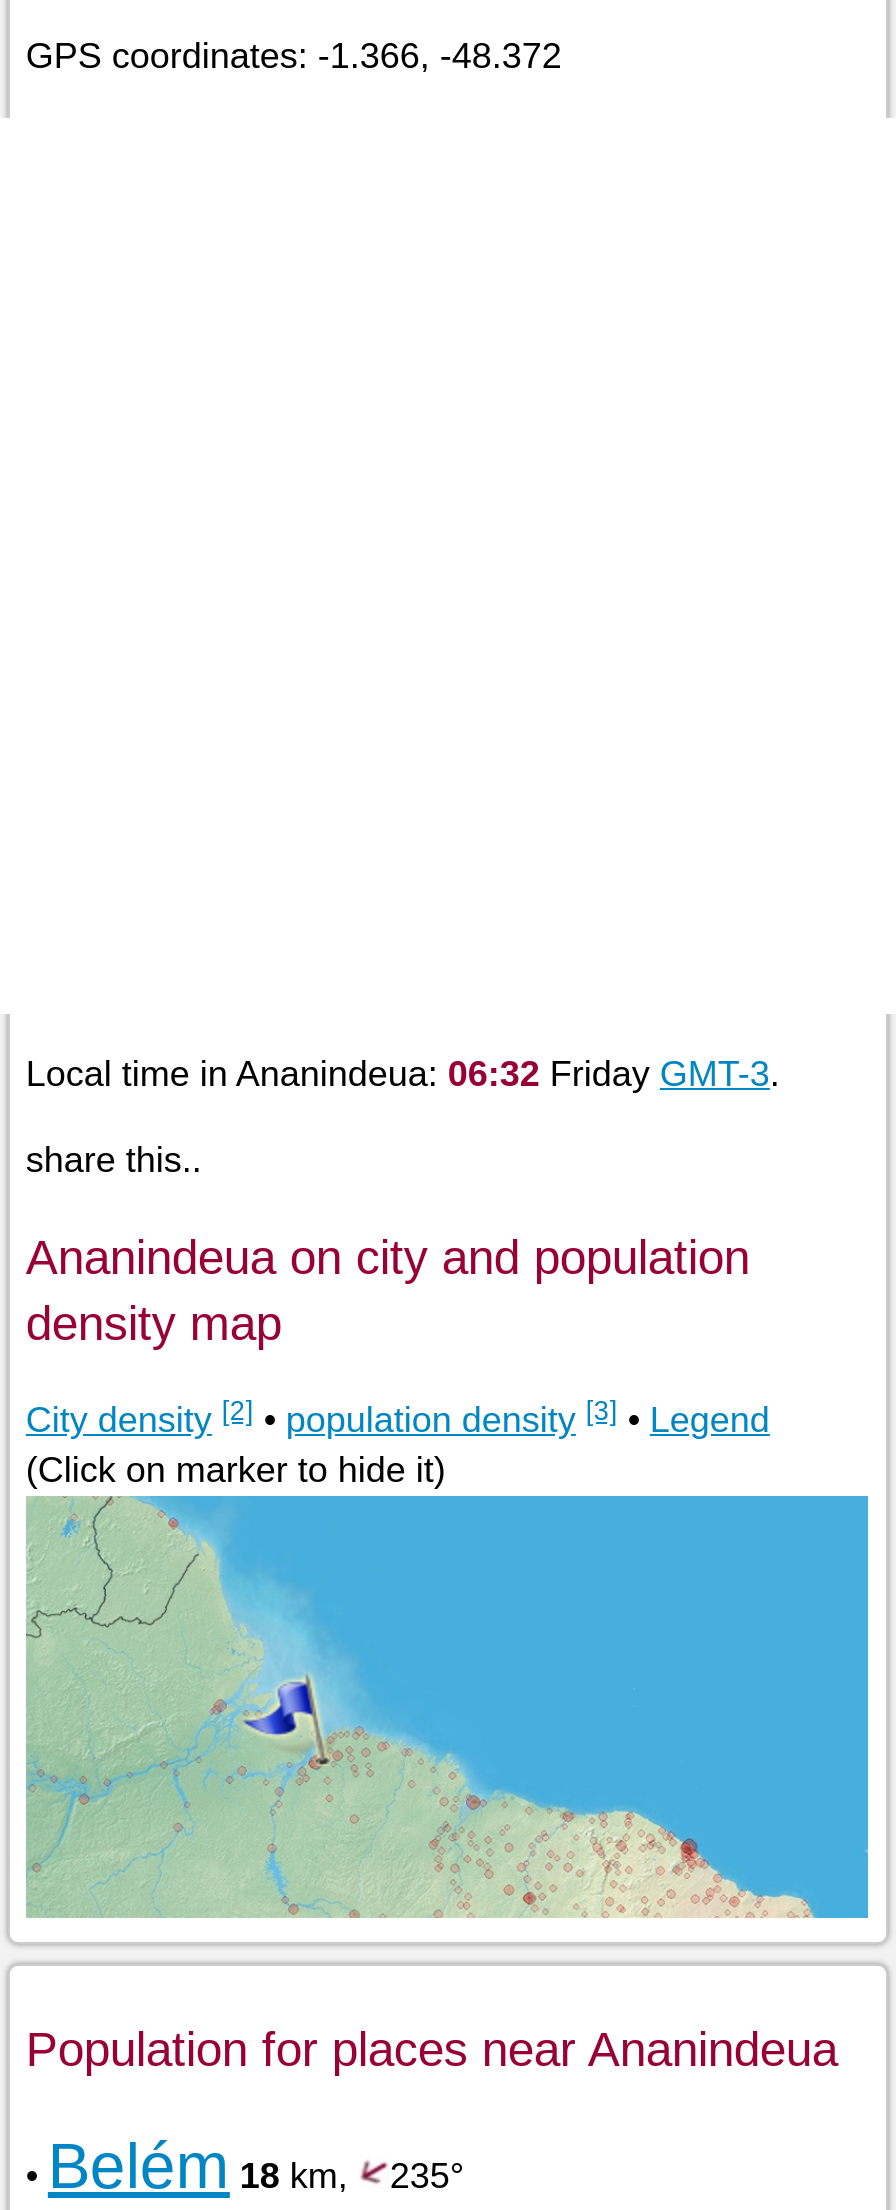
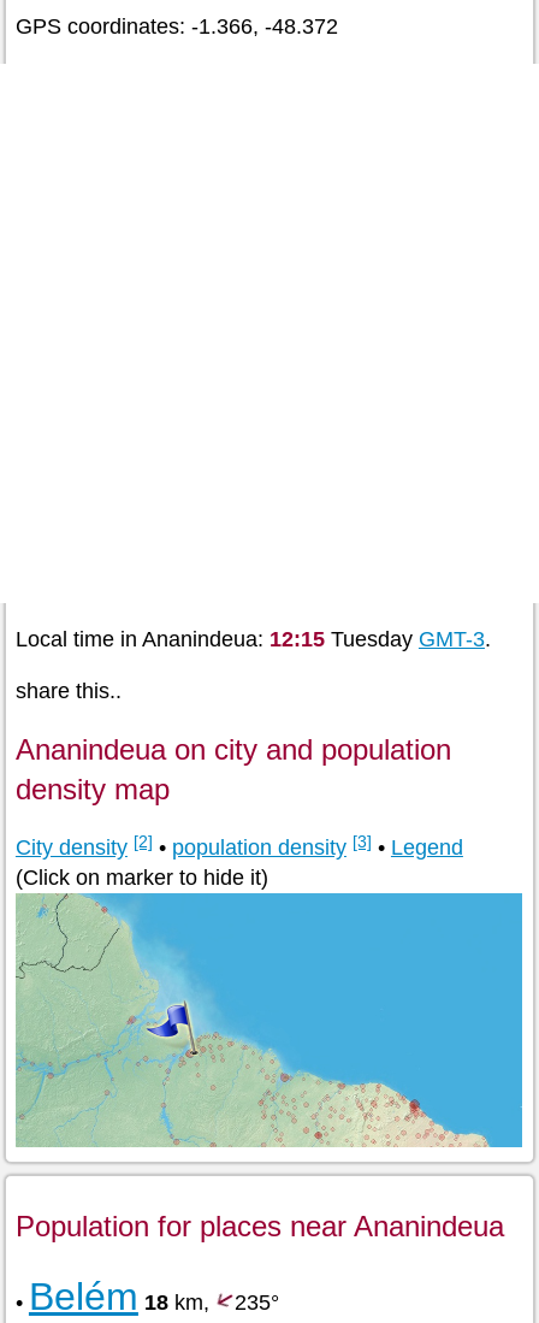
[26,1053,780,1093] Local time in Ananindeua: 06:32 Friday GMT-3. -> [16,627,491,651] Local time in Ananindeua: 12:15 Tuesday GMT-3.

